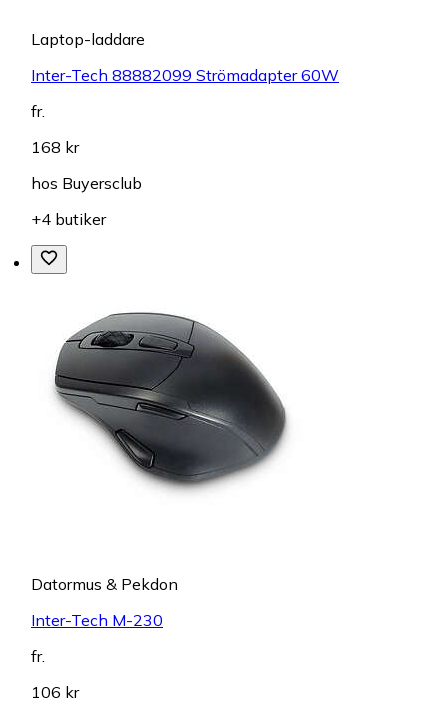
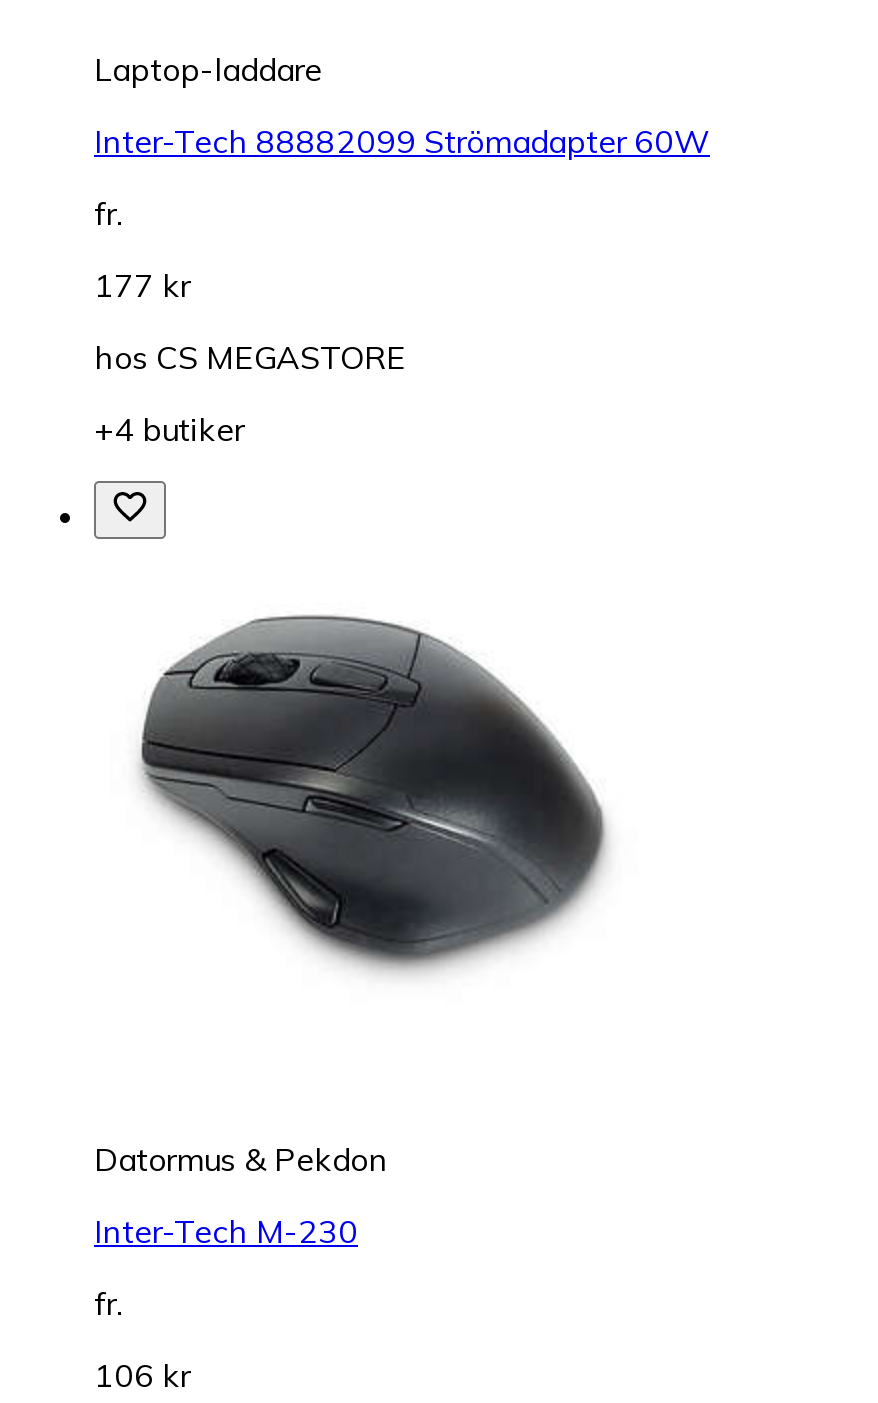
[31,137,79,157] 168 kr -> [94,265,190,305] 177 kr
[31,173,142,193] hos Buyersclub -> [94,337,406,377] hos CS MEGASTORE

